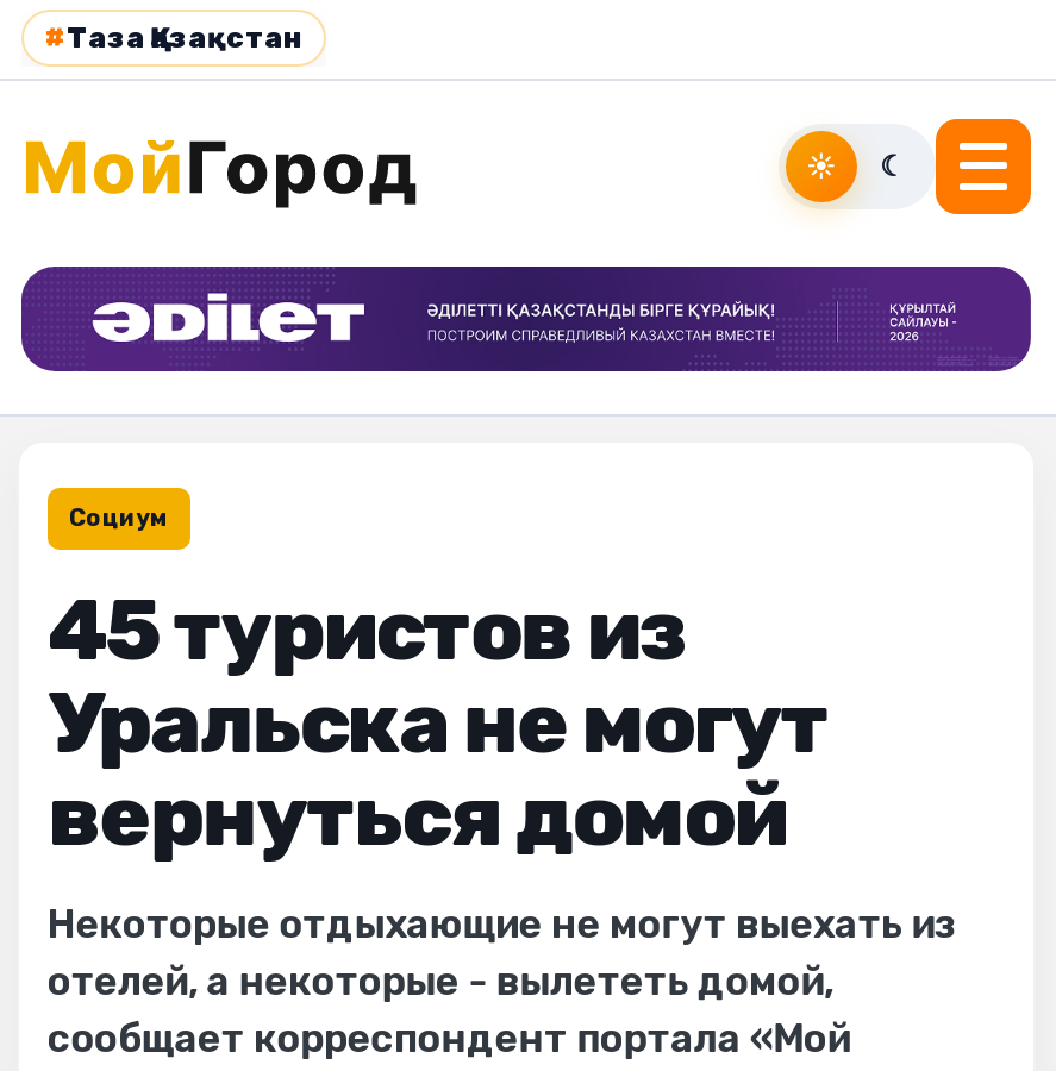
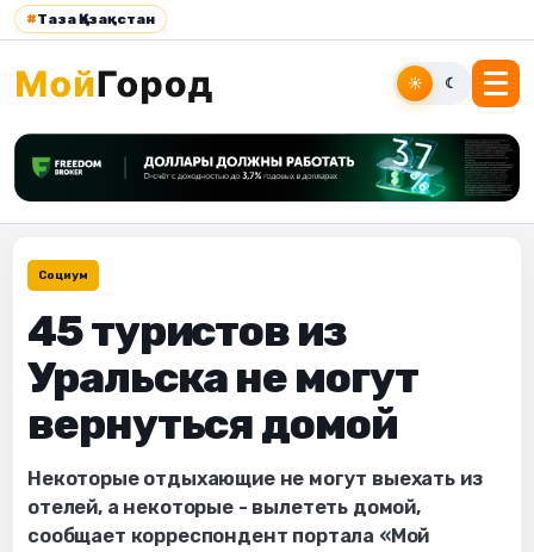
[21,267,1033,374] [image] -> [14,134,521,203] [image]

